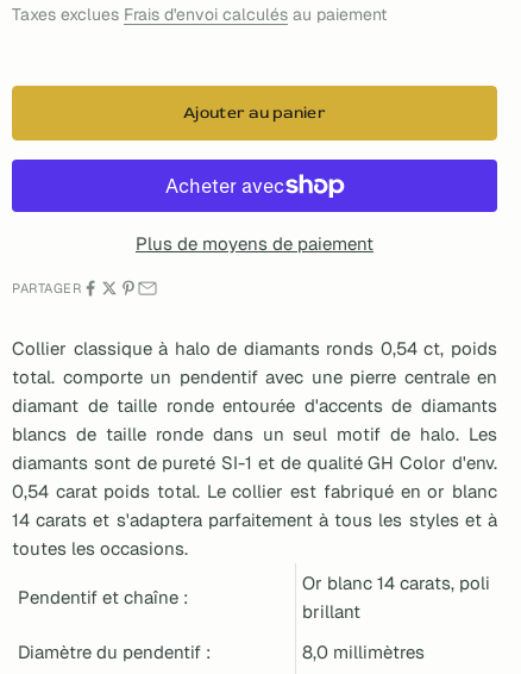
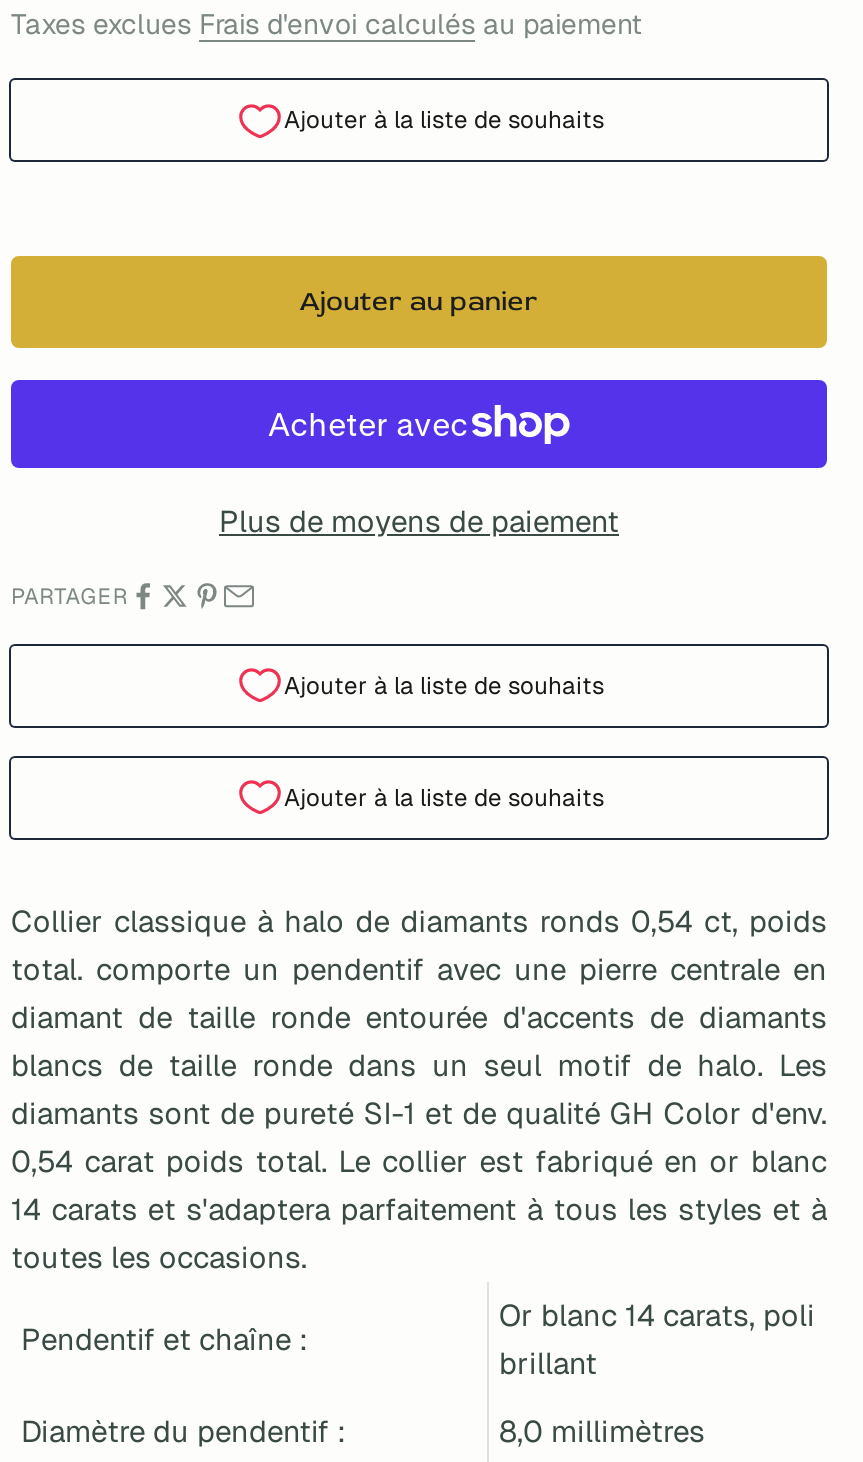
none -> [284,104,604,136] Ajouter à la liste de souhaits
none -> [284,670,604,814] Ajouter à la liste de souhaits | Ajouter à la liste de souhaits

